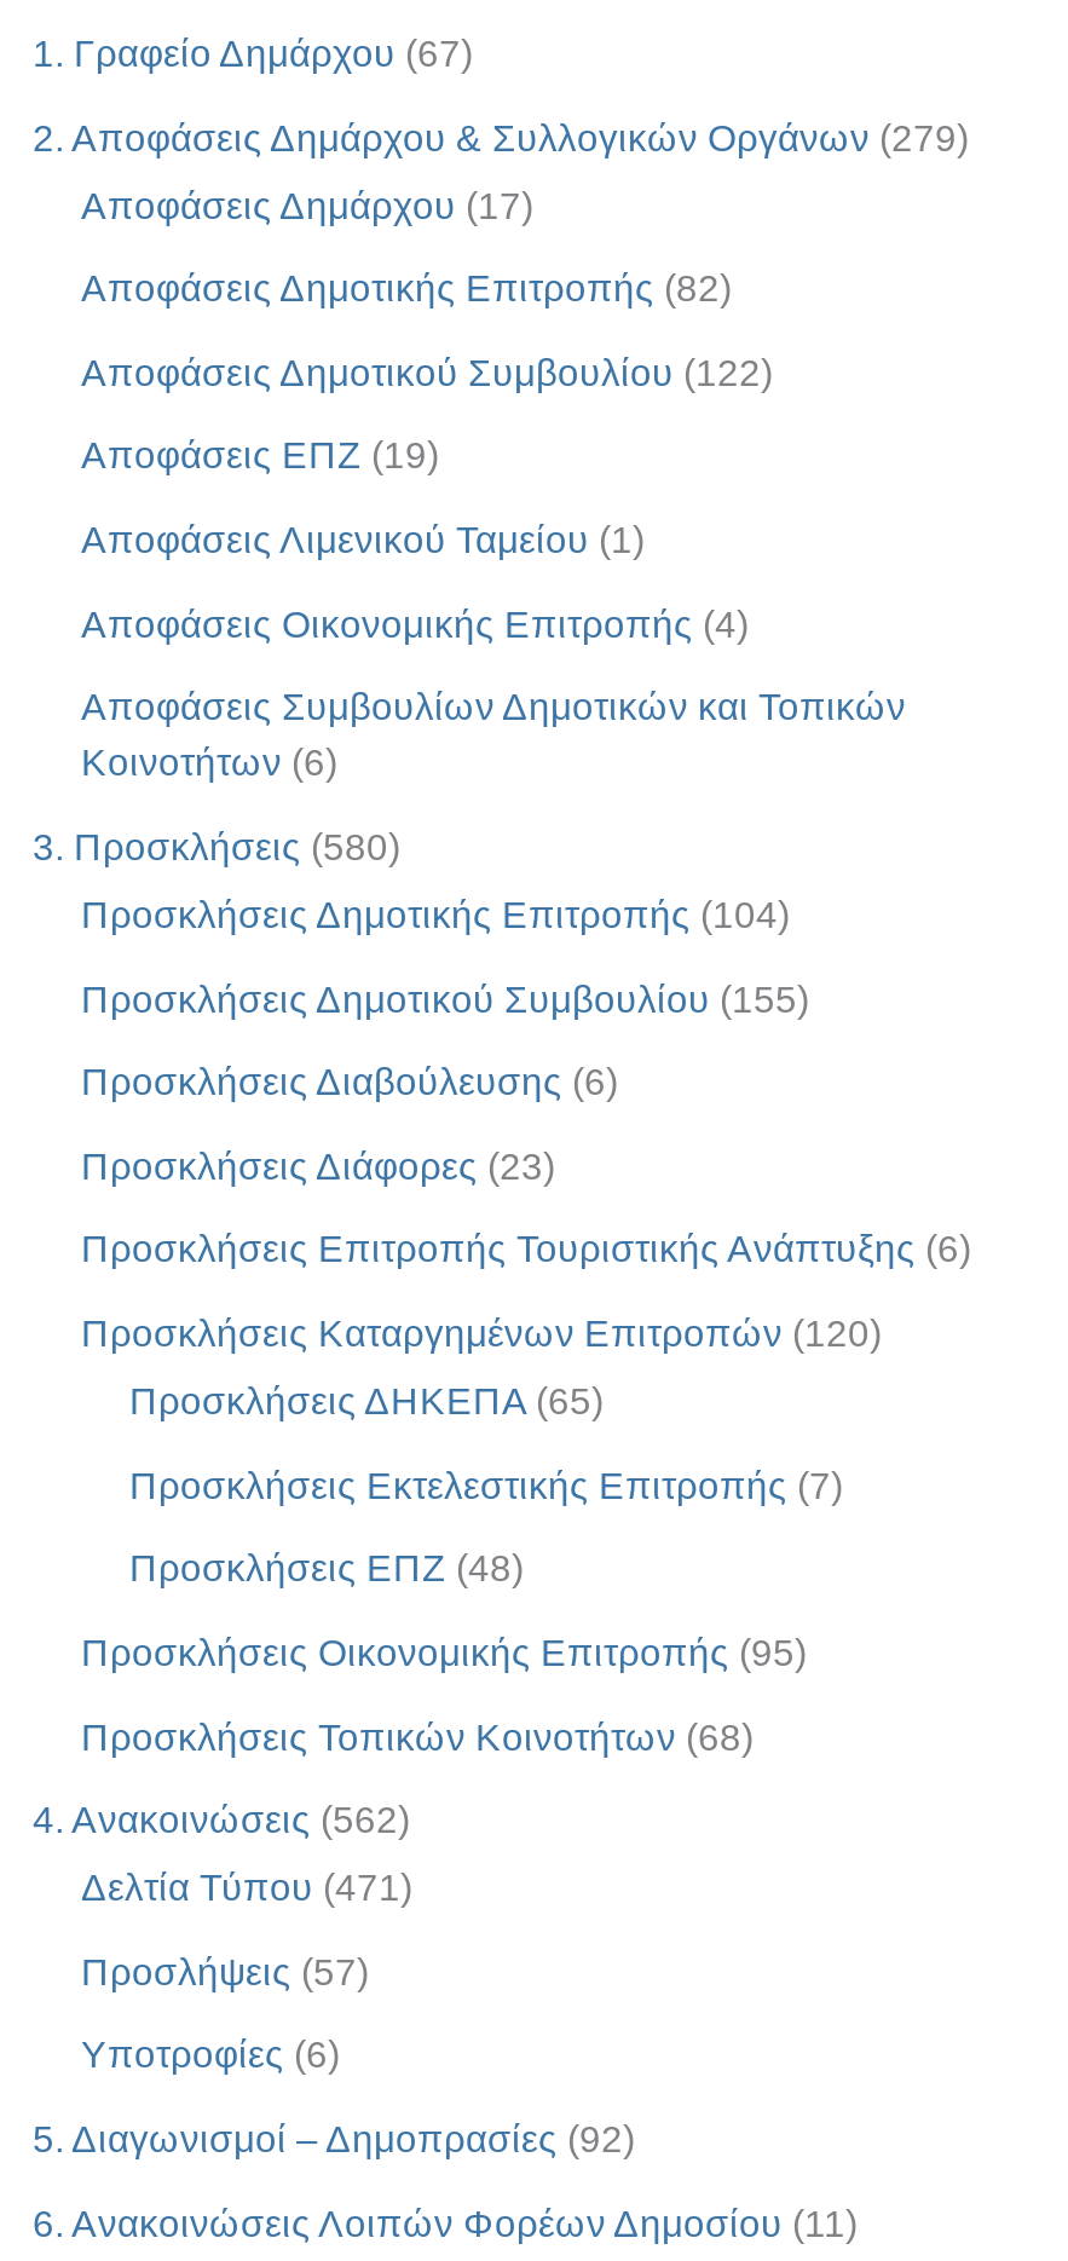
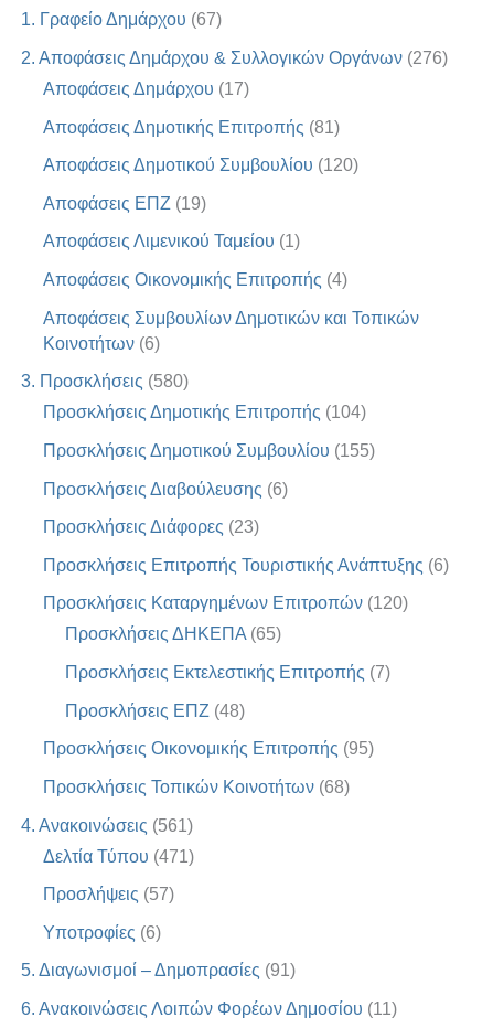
[33,116,969,157] 2. Αποφάσεις Δημάρχου & Συλλογικών Οργάνων (279) -> [21,48,448,67] 2. Αποφάσεις Δημάρχου & Συλλογικών Οργάνων (276)
[81,267,732,308] Αποφάσεις Δημοτικής Επιτροπής (82) -> [43,117,340,136] Αποφάσεις Δημοτικής Επιτροπής (81)
[81,351,773,392] Αποφάσεις Δημοτικού Συμβουλίου (122) -> [43,156,358,174] Αποφάσεις Δημοτικού Συμβουλίου (120)
[33,1799,410,1840] 4. Ανακοινώσεις (562) -> [21,816,193,834] 4. Ανακοινώσεις (561)
[33,2118,635,2159] 5. Διαγωνισμοί – Δημοπρασίες (92) -> [21,961,296,980] 5. Διαγωνισμοί – Δημοπρασίες (91)

